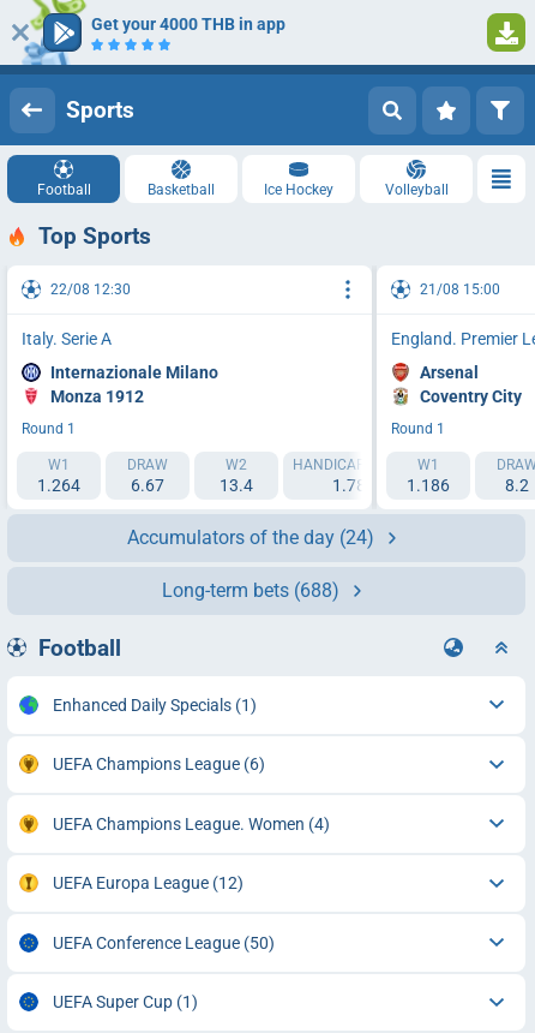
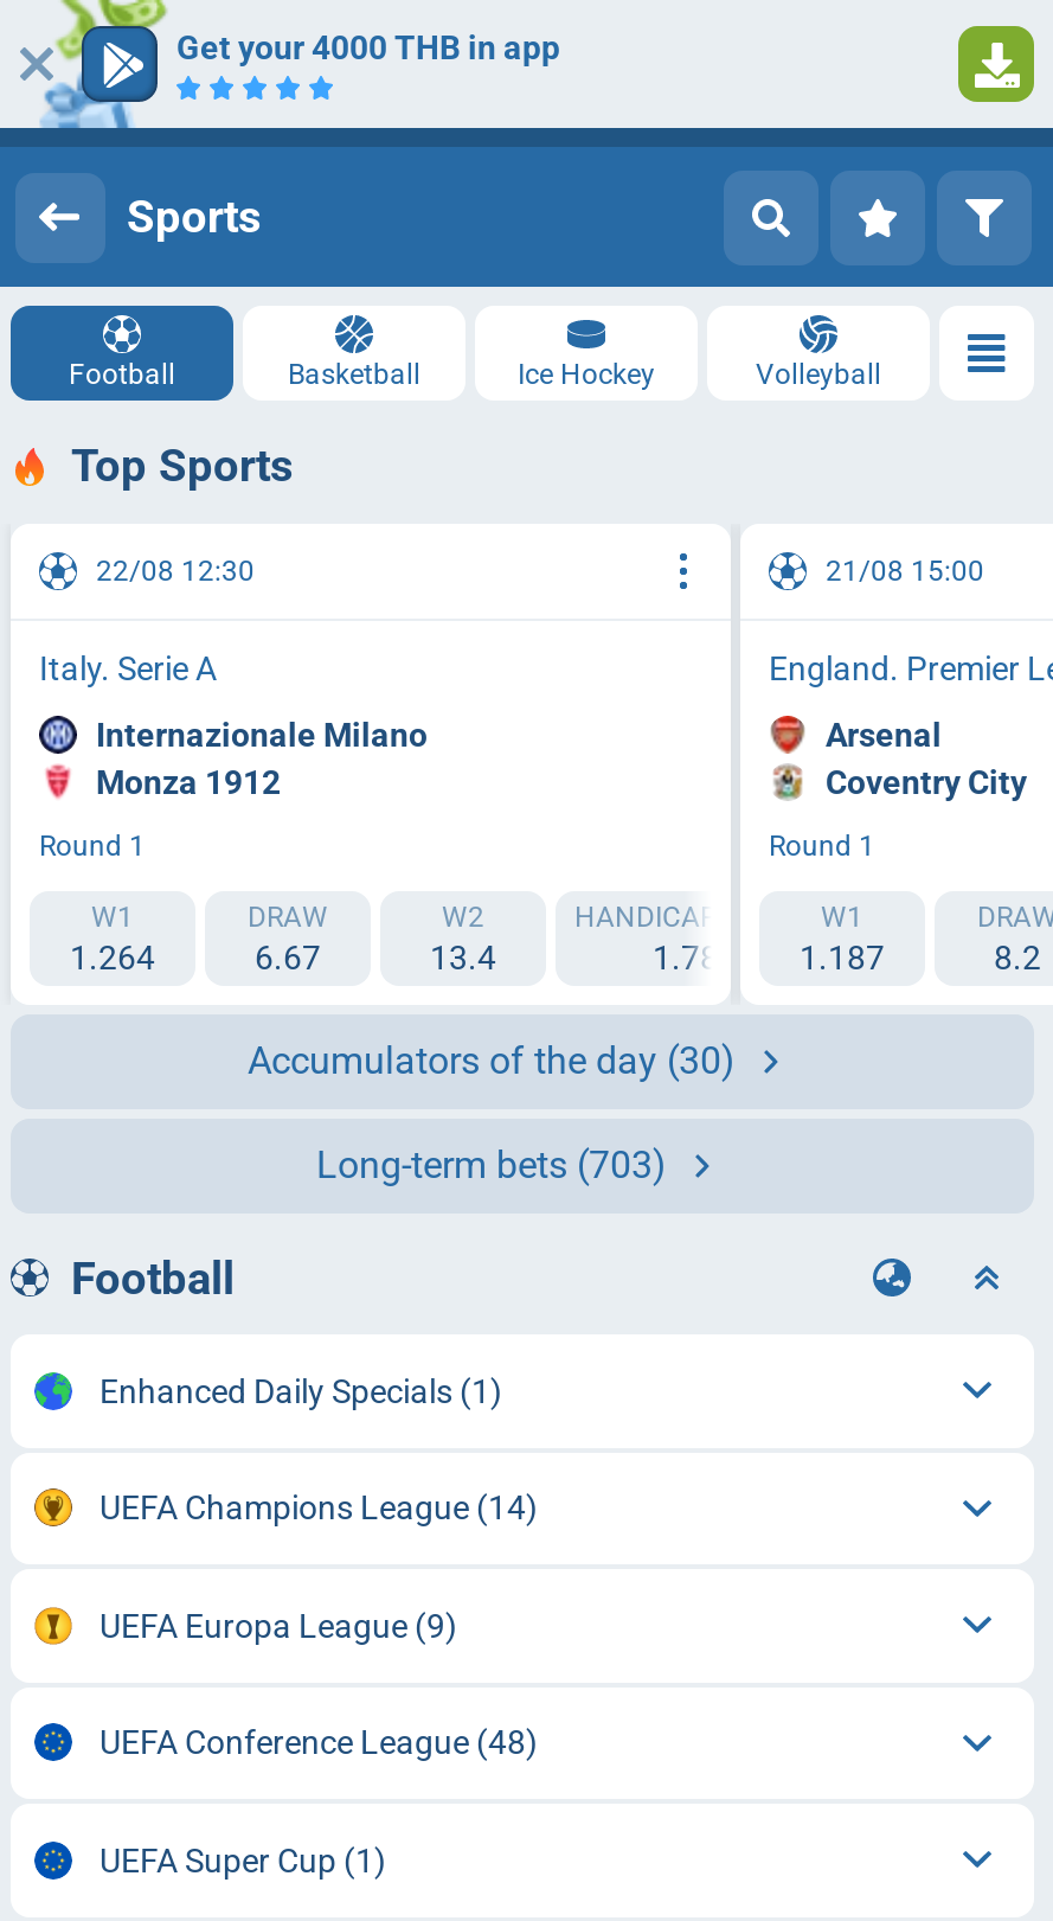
[407,475,450,494] 1.186 -> [800,937,885,975] 1.187
[127,526,374,548] Accumulators of the day (24) -> [248,1037,736,1082] Accumulators of the day (30)
[162,578,339,601] Long-term bets (688) -> [316,1141,667,1186] Long-term bets (703)
[52,755,329,952] UEFA Champions League (6) | UEFA Champions League. Women (4) | UEFA Europa League (12) | UEFA Conference League (50) -> [99,1489,538,1761] UEFA Champions League (14) | UEFA Europa League (9) | UEFA Conference League (48)

